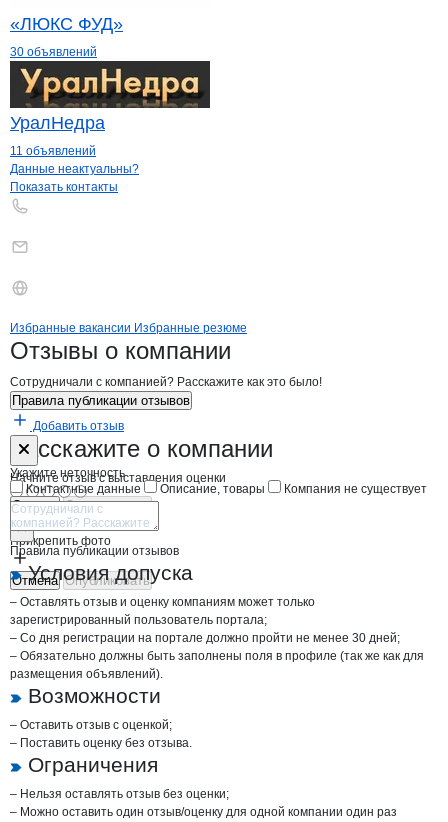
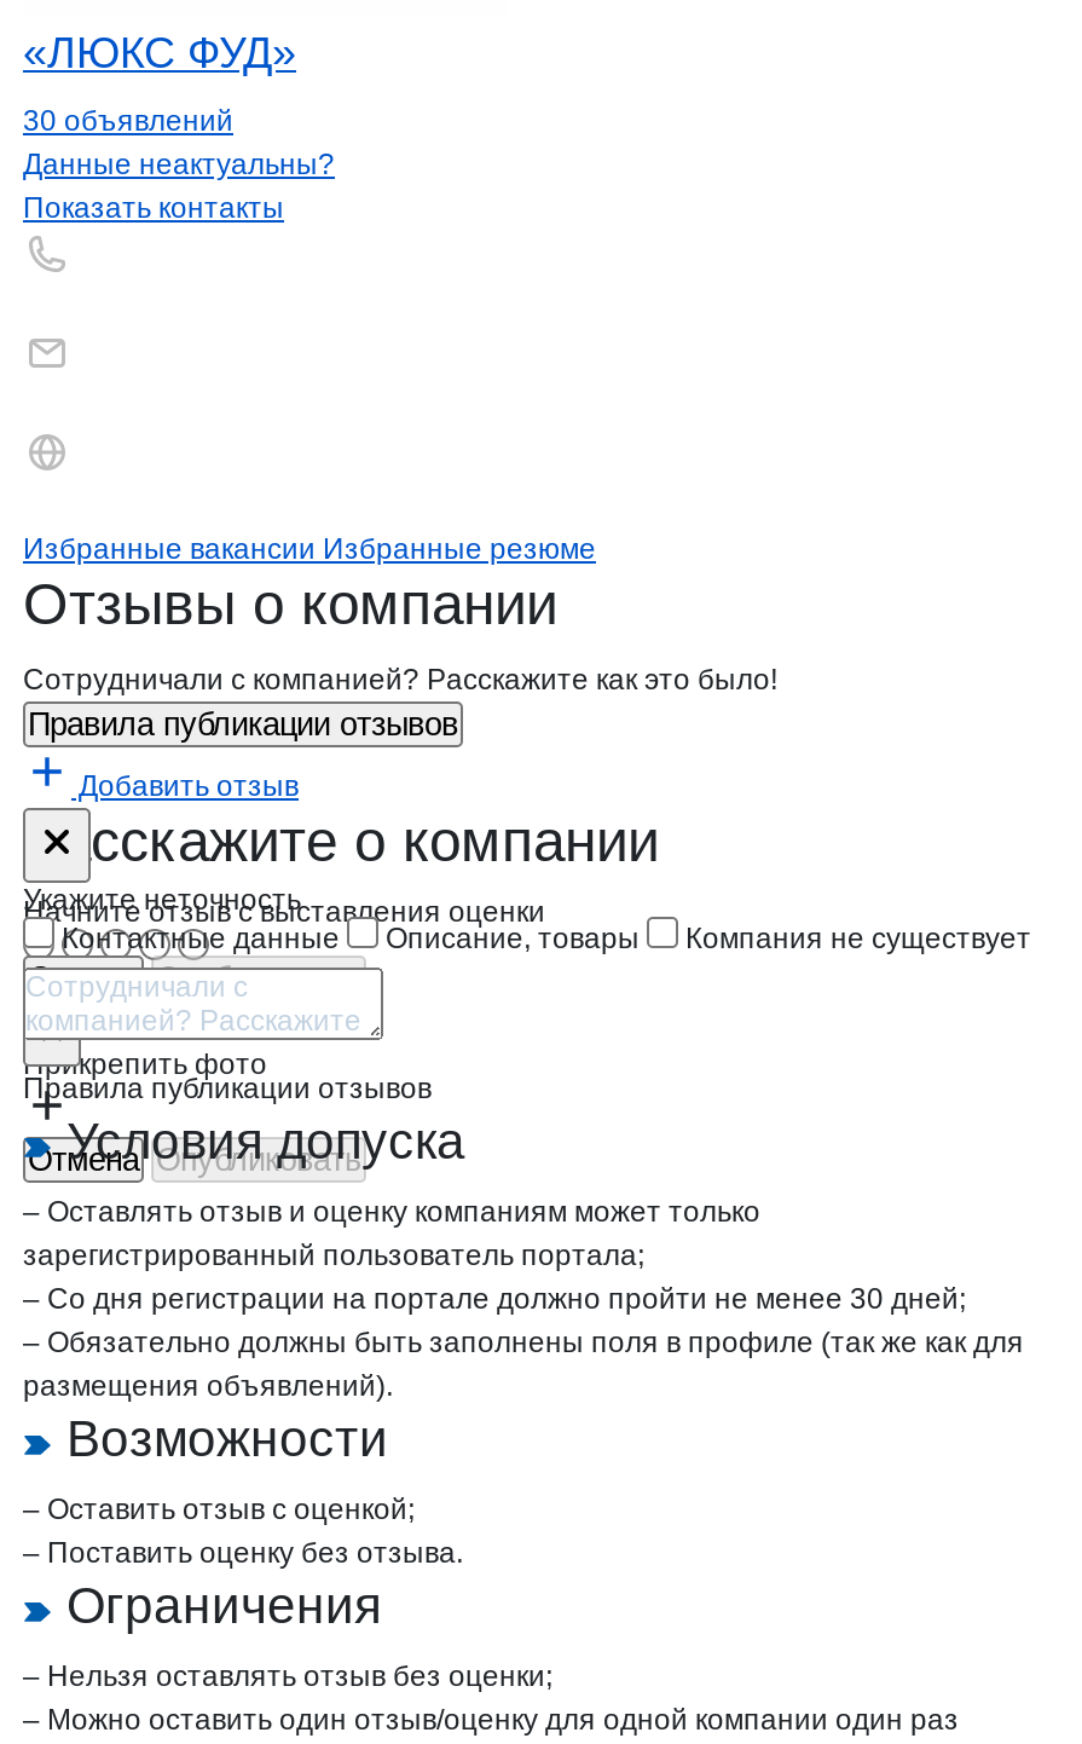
[9,60,211,158] [image] | УралНедра | 11 объявлений -> none

